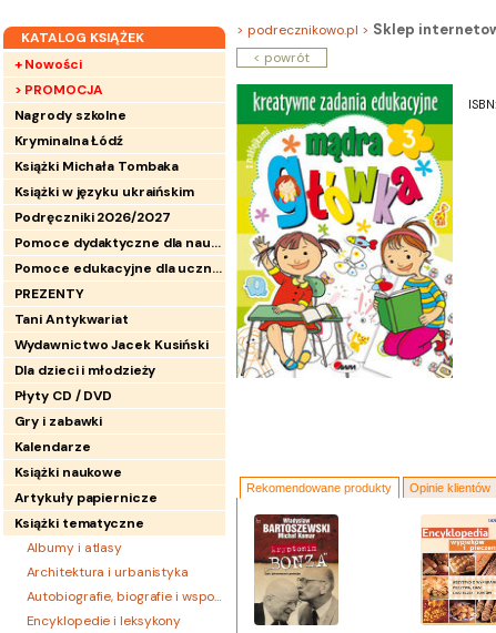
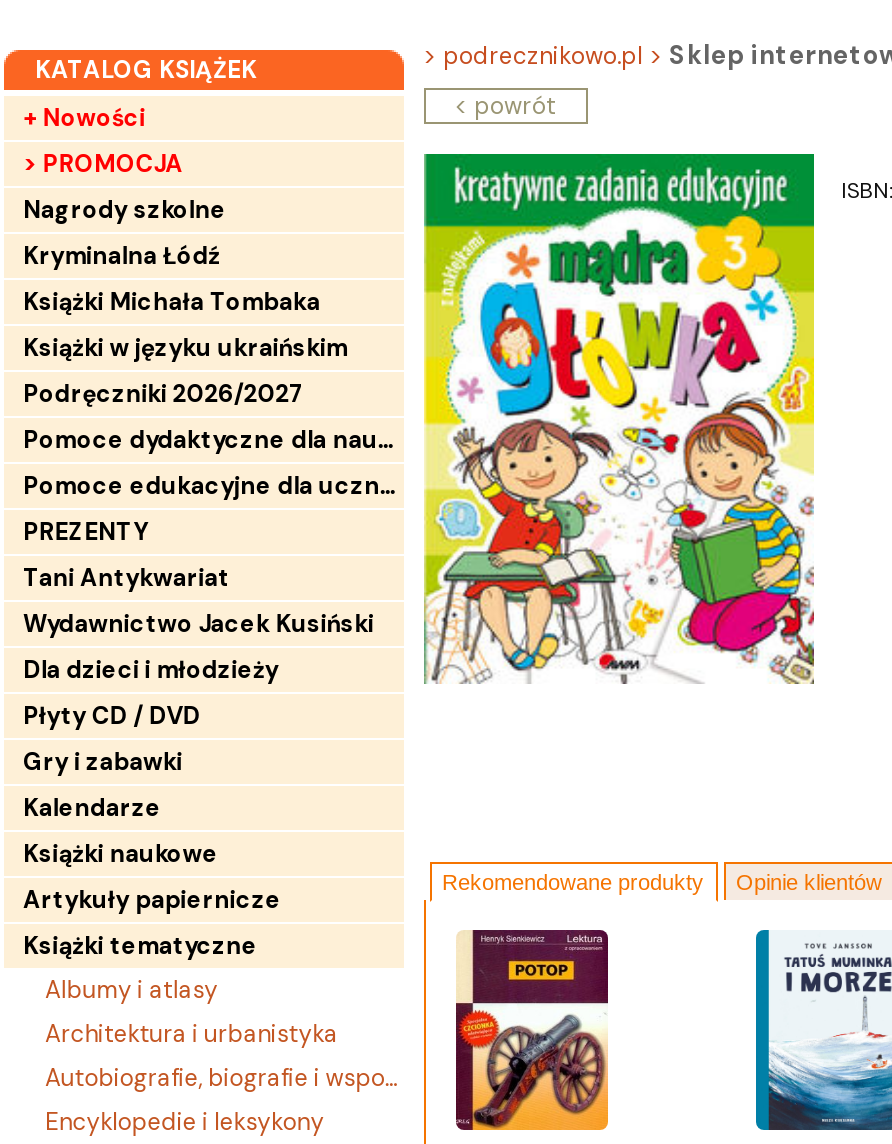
[253,513,340,626] [image] -> [454,930,608,1132] [image]
[419,514,493,626] [image] -> [754,928,886,1132] [image]

